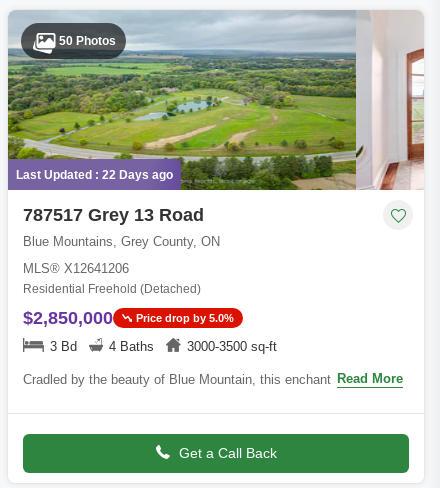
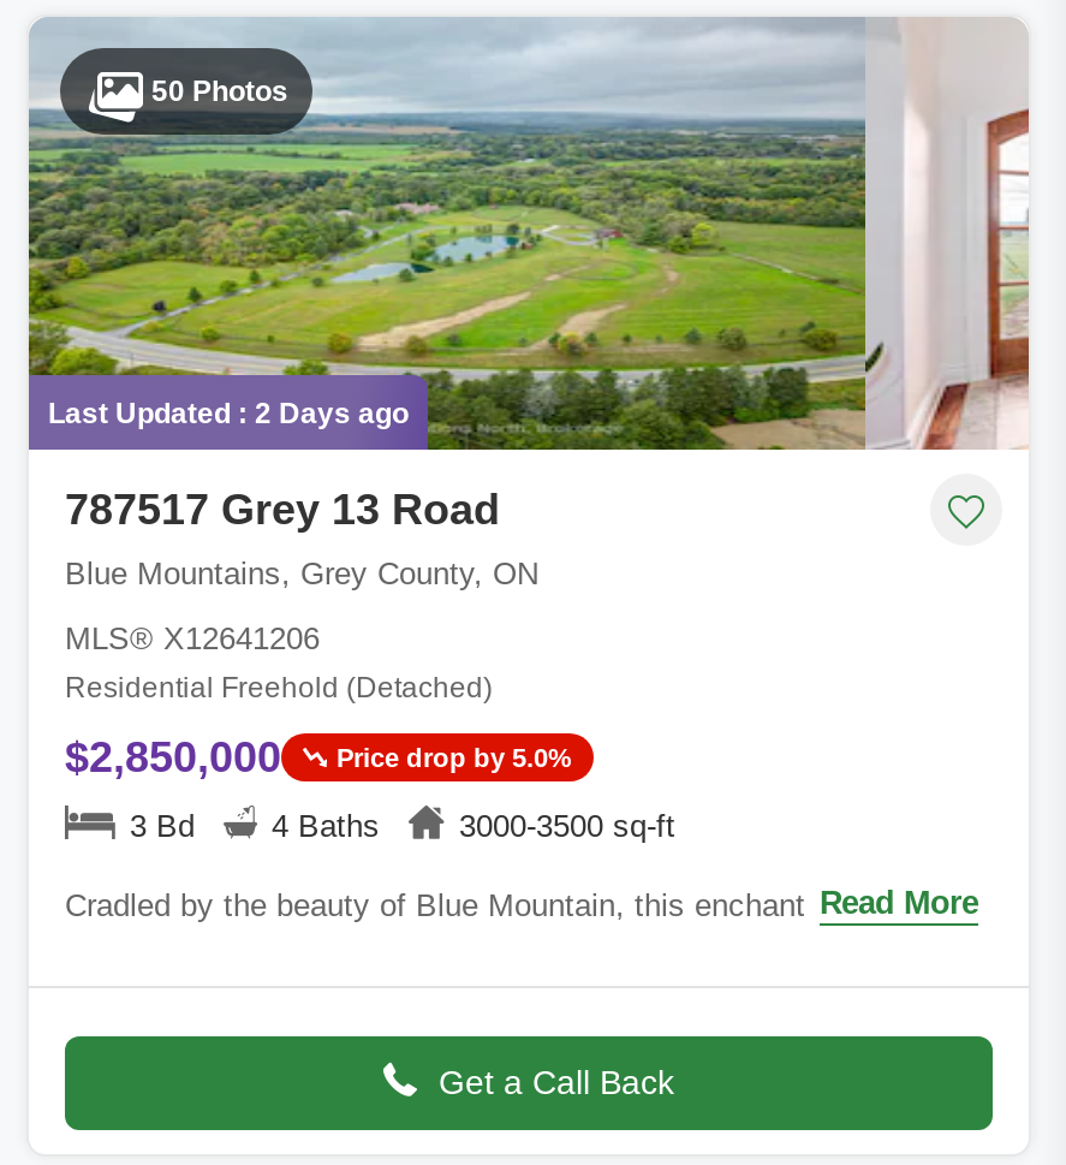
[16,168,173,182] Last Updated : 22 Days ago -> [48,397,409,430] Last Updated : 2 Days ago

